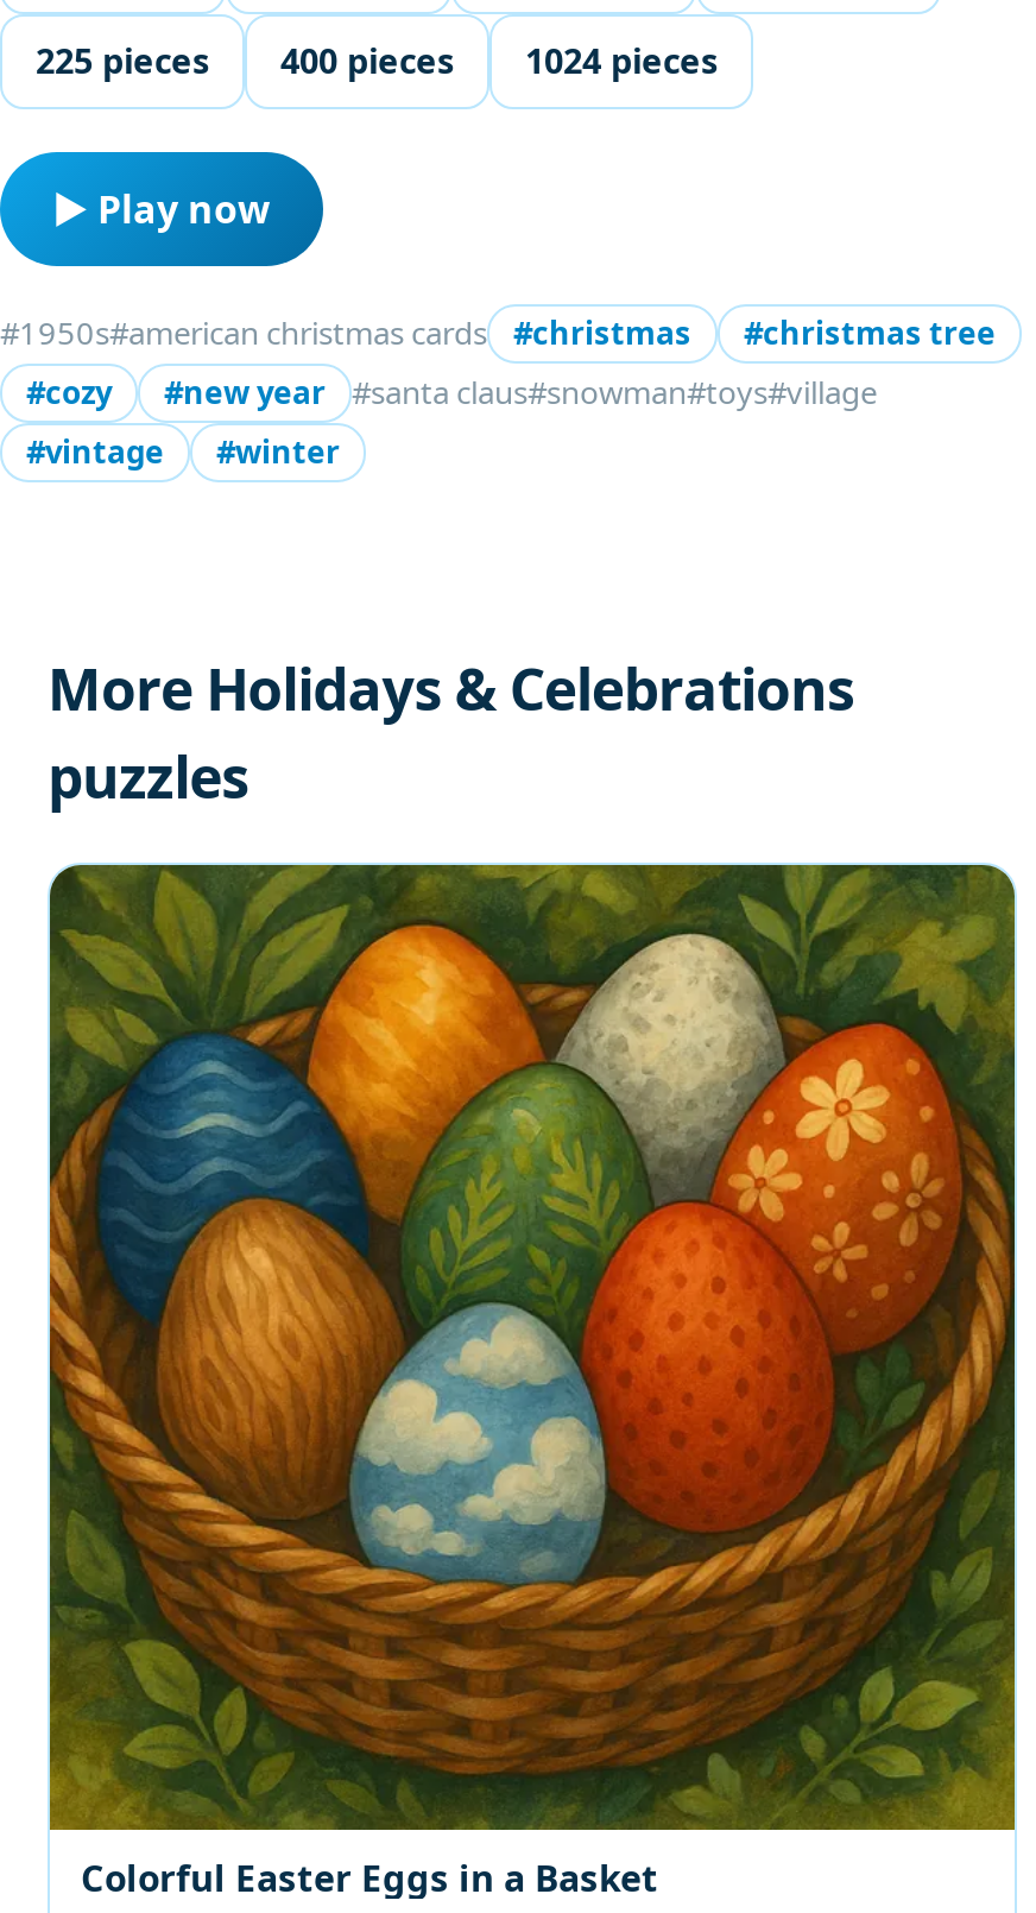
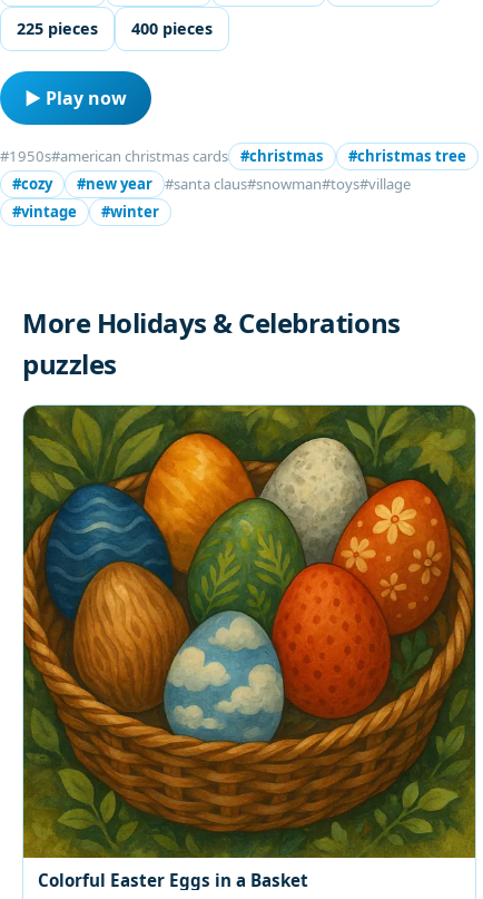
[525,39,718,84] 1024 pieces -> none

